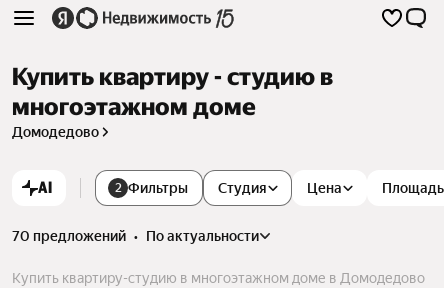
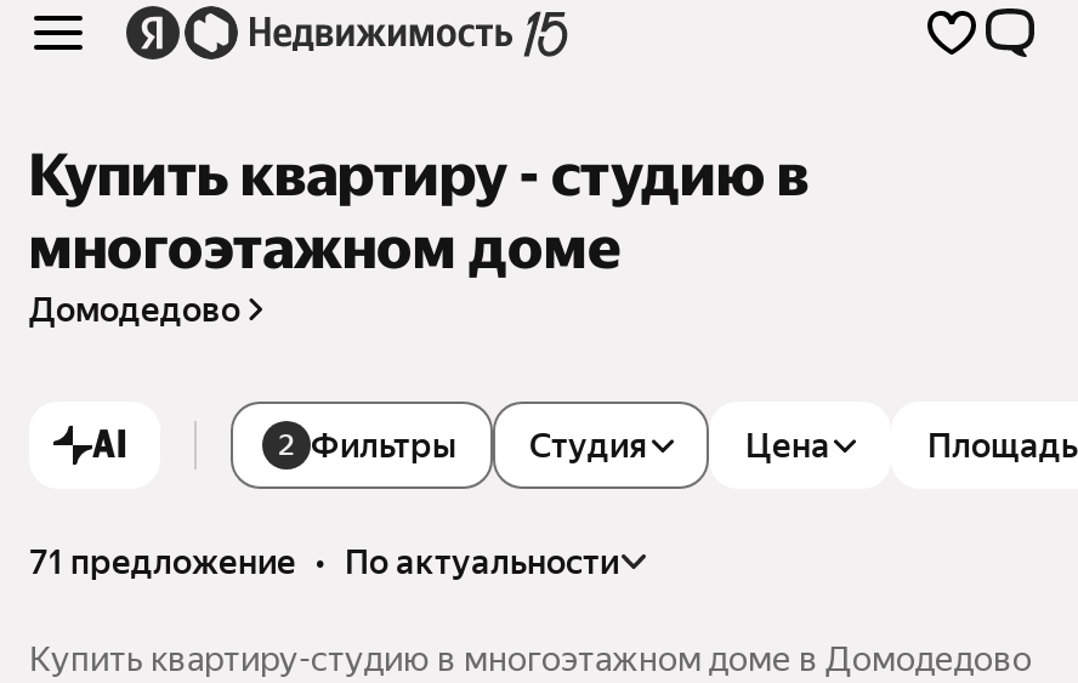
[12,228,259,244] 70 предложений • по актуальности -> [29,542,619,581] 71 предложение • по актуальности

